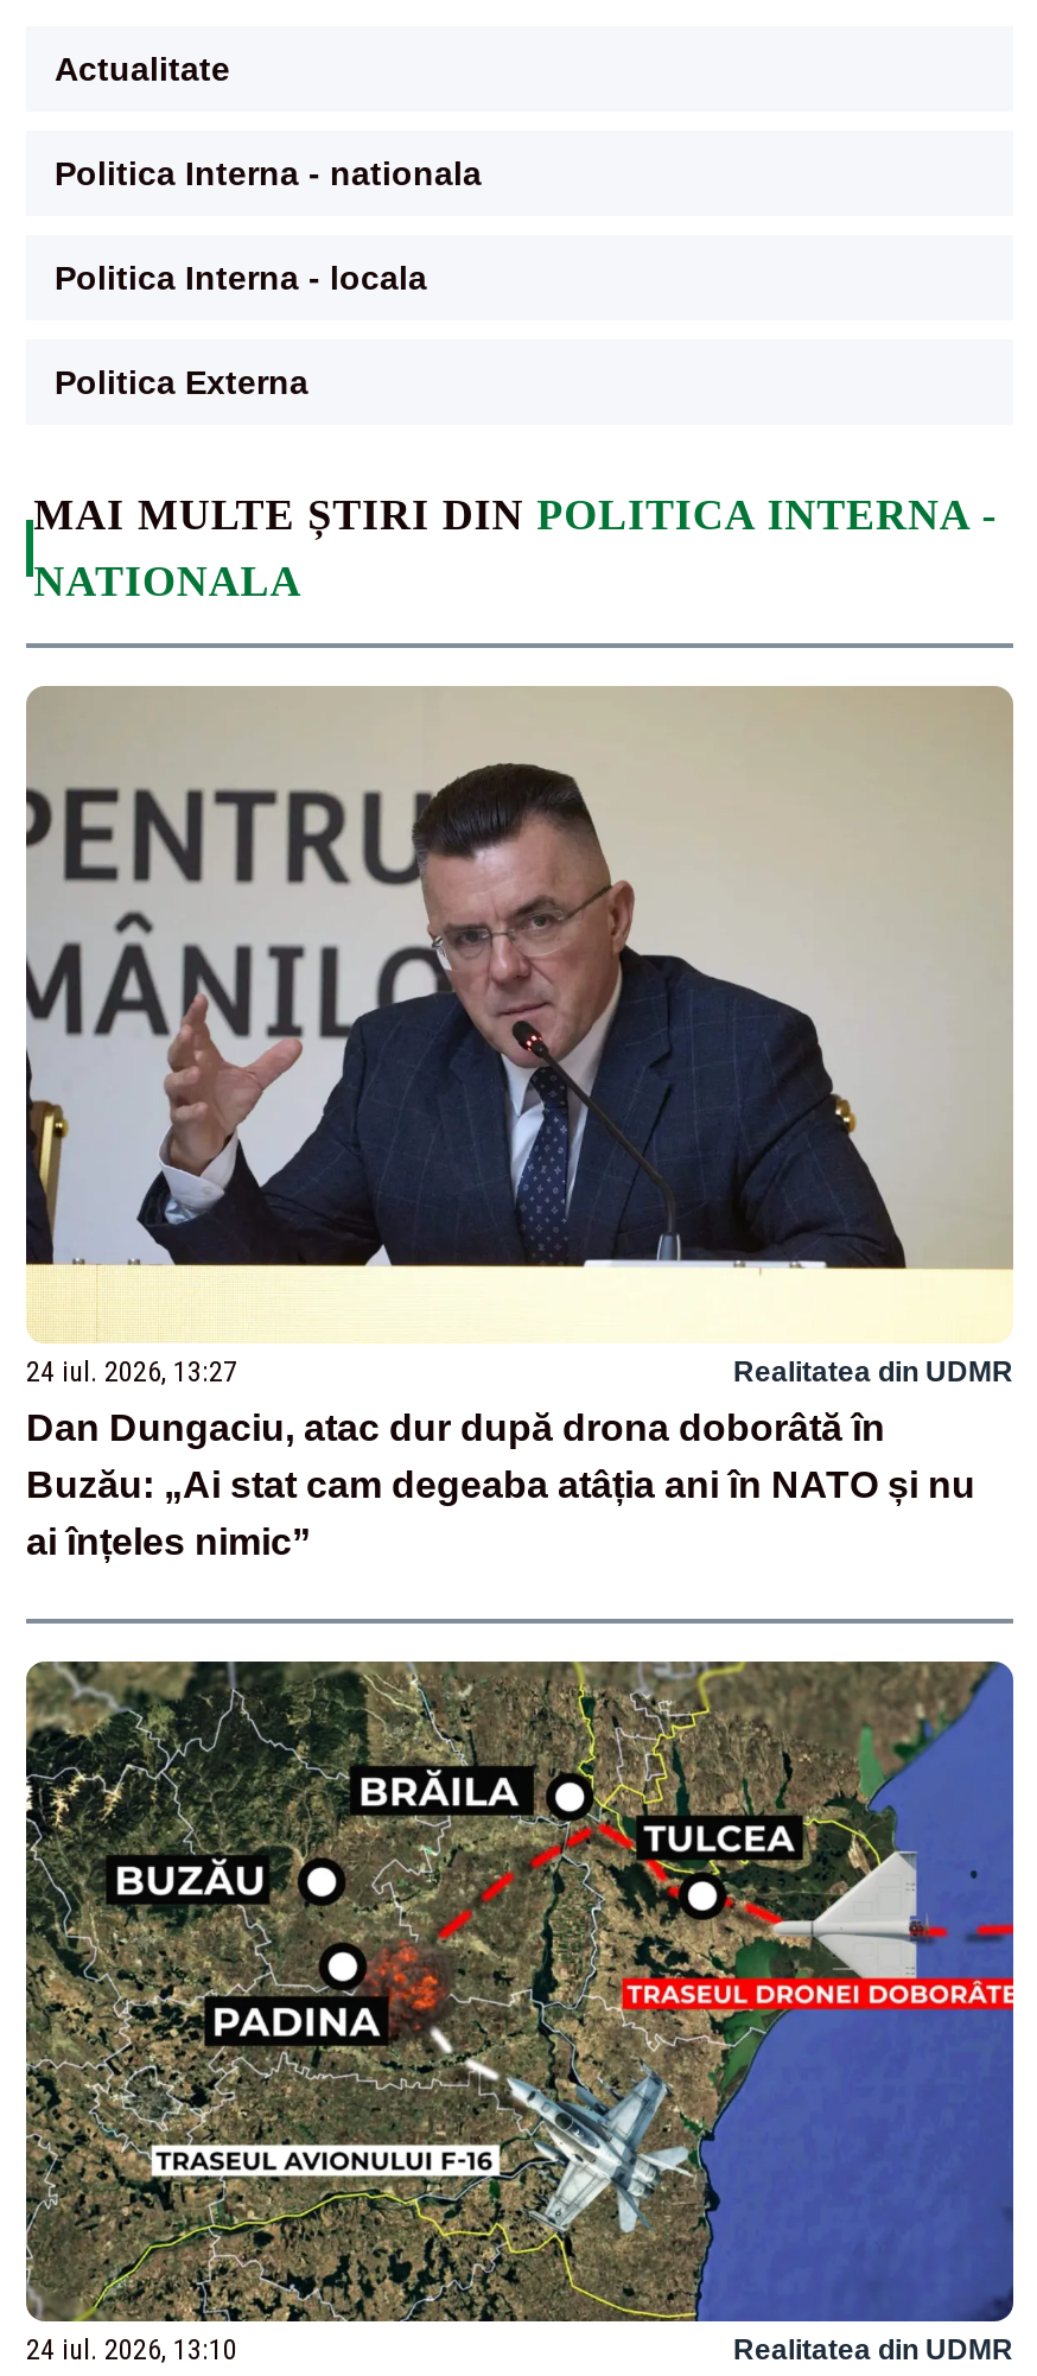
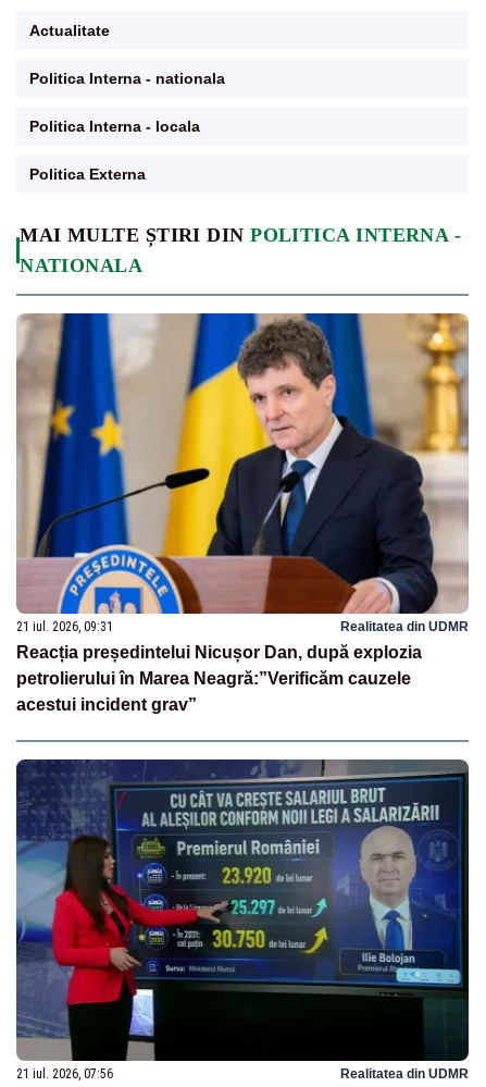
[24,684,1011,1389] [image] | 24 iul. 2026, 13:27 -> [16,312,469,635] [image] | 21 iul. 2026, 09:31
[26,1408,975,1563] Dan Dungaciu, atac dur după drona doborâtă în | Buzău: „Ai stat cam degeaba atâția ani în NATO și nu | ai înțeles nimic” -> [16,643,422,714] Reacția președintelui Nicușor Dan, după explozia | petrolierului în Marea Neagră:”Verificăm cauzele | acestui incident grav”
[24,1659,1016,2366] [image] | 24 iul. 2026, 13:10 -> [15,758,470,1082] [image] | 21 iul. 2026, 07:56

